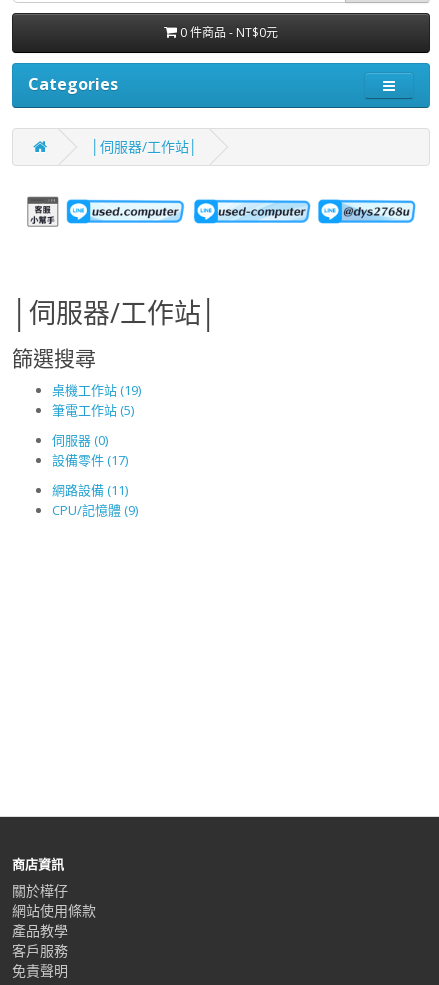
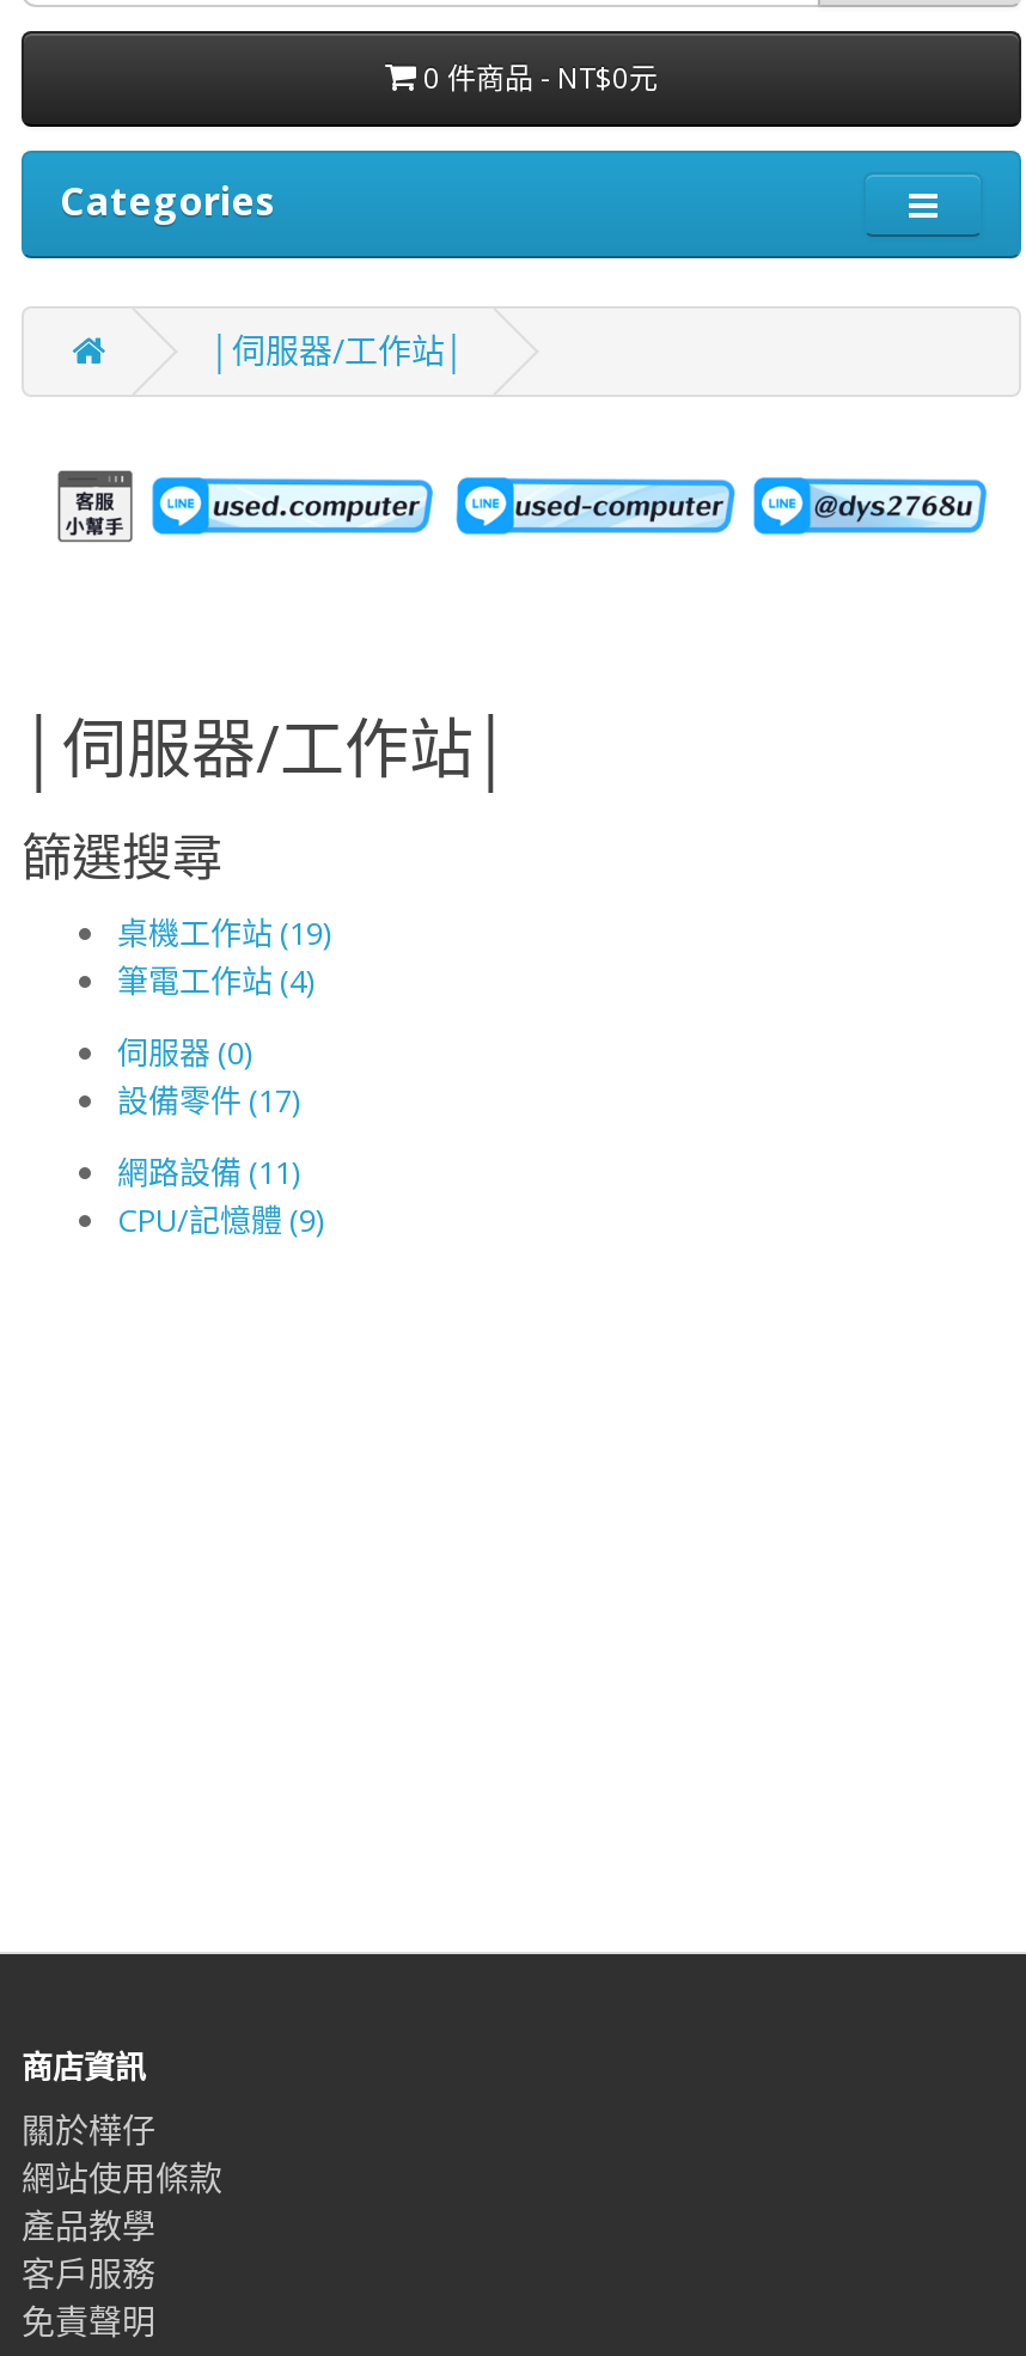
[52,400,134,418] 筆電工作站 (5) -> [117,958,313,1001] 筆電工作站 (4)

